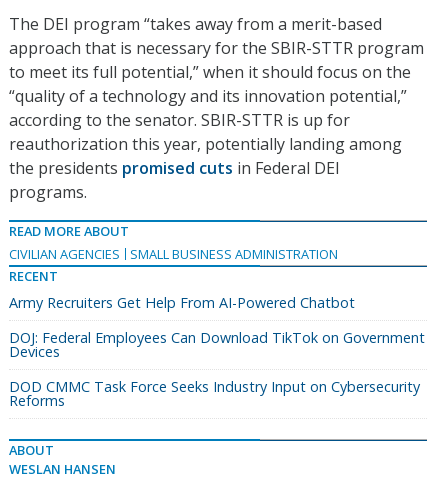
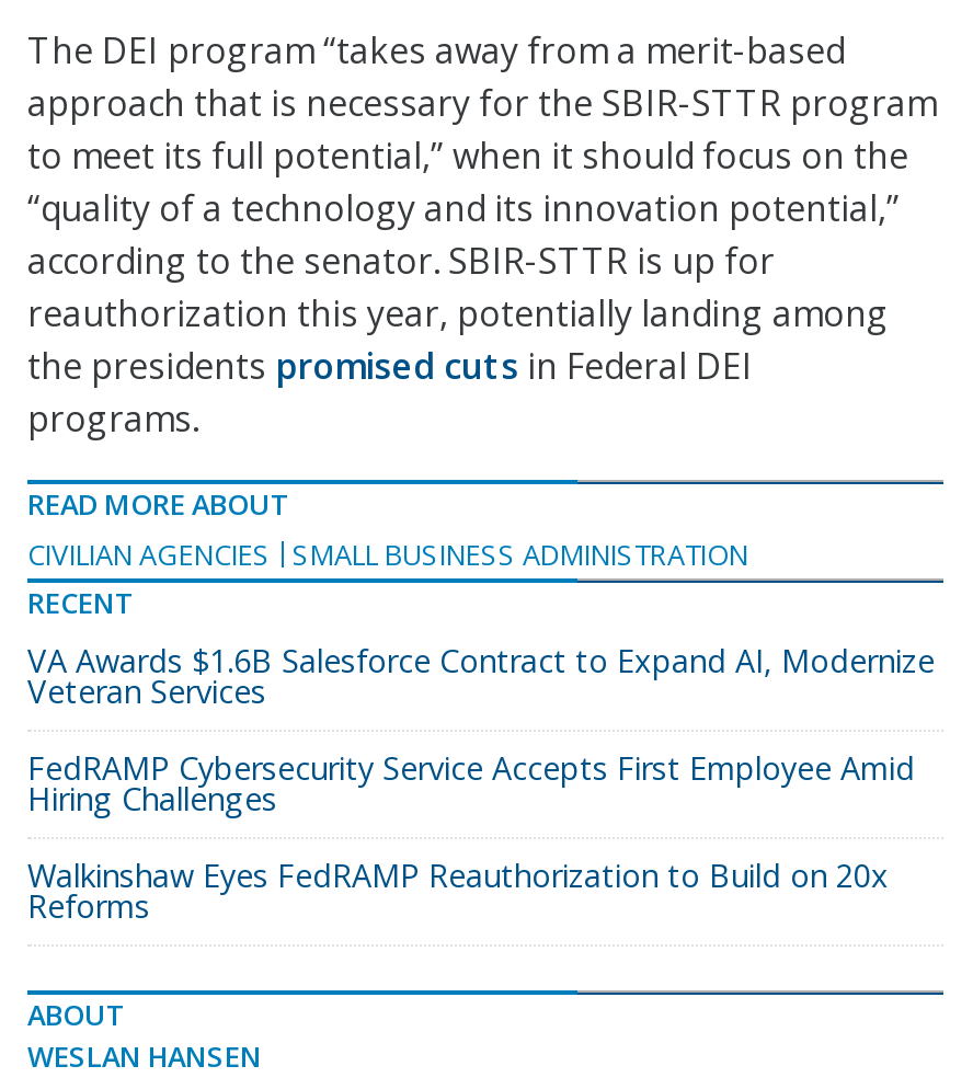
[9,293,355,312] Army Recruiters Get Help From AI-Powered Chatbot -> [27,640,935,712] VA Awards $1.6B Salesforce Contract to Expand AI, Modernize | Veteran Services
[9,328,425,361] DOJ: Federal Employees Can Download TikTok on Government | Devices -> [27,747,915,820] FedRAMP Cybersecurity Service Accepts First Employee Amid | Hiring Challenges
[9,377,420,396] DOD CMMC Task Force Seeks Industry Input on Cybersecurity -> [27,855,889,896] Walkinshaw Eyes FedRAMP Reauthorization to Build on 20x

